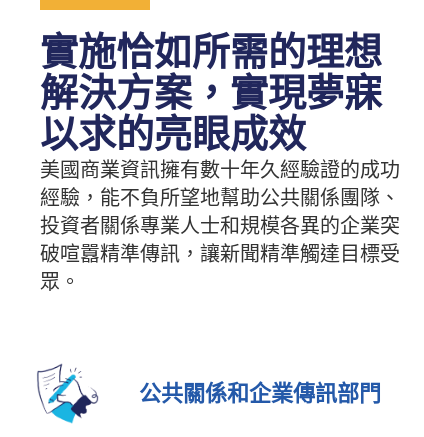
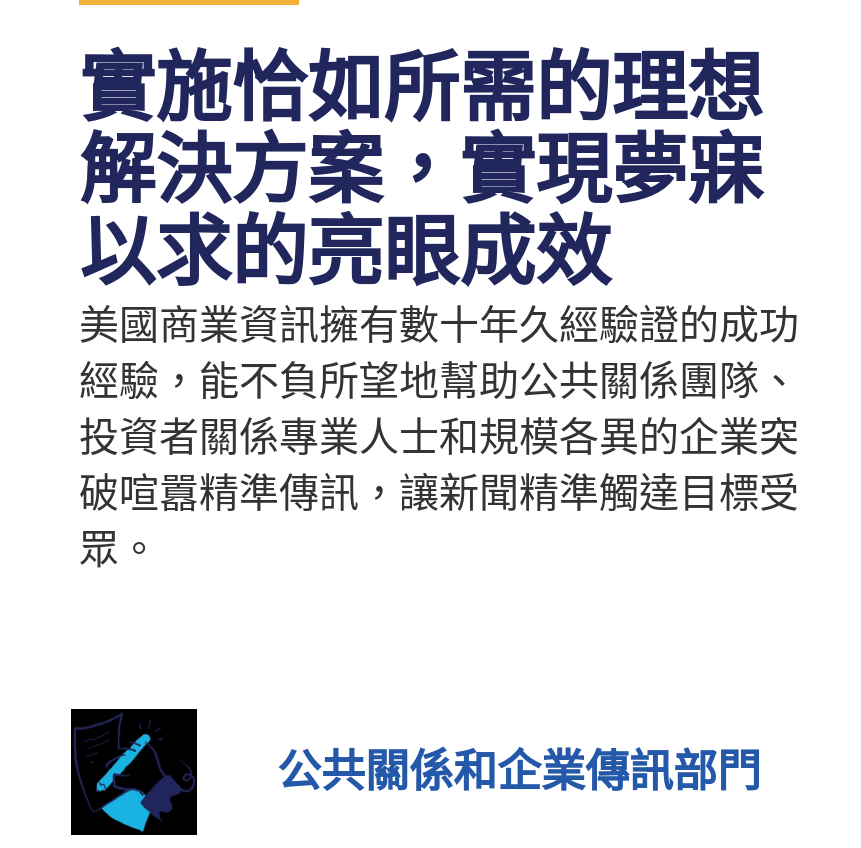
[36,362,99,425] [image] -> [69,707,199,837] [image]

